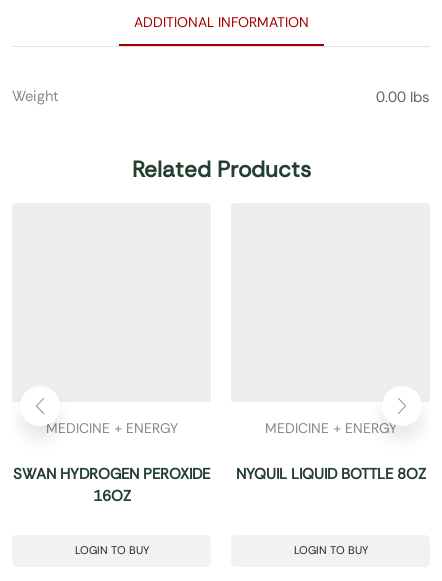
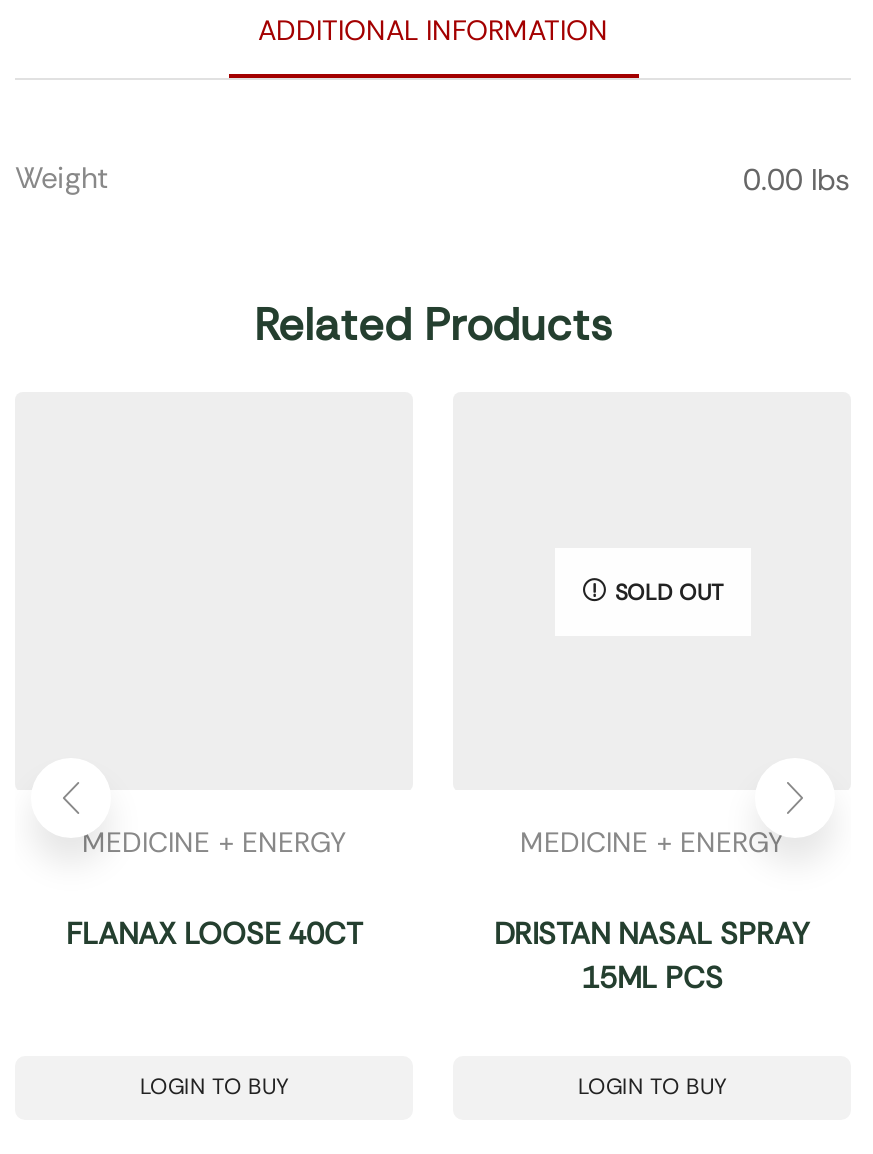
none -> [614,577,722,605] SOLD OUT
[13,463,210,505] SWAN HYDROGEN PEROXIDE | 16OZ -> [66,913,362,953] FLANAX LOOSE 40CT
[235,463,425,483] NYQUIL LIQUID BOTTLE 8OZ -> [494,913,810,997] DRISTAN NASAL SPRAY | 15ML PCS

